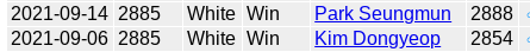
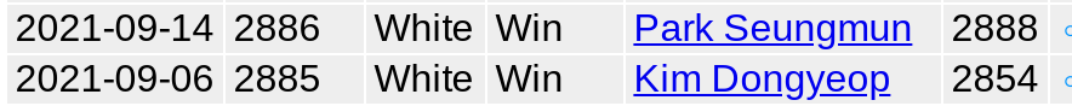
[11,3,161,23] 2021-09-14 2885 -> [15,6,321,47] 2021-09-14 2886

